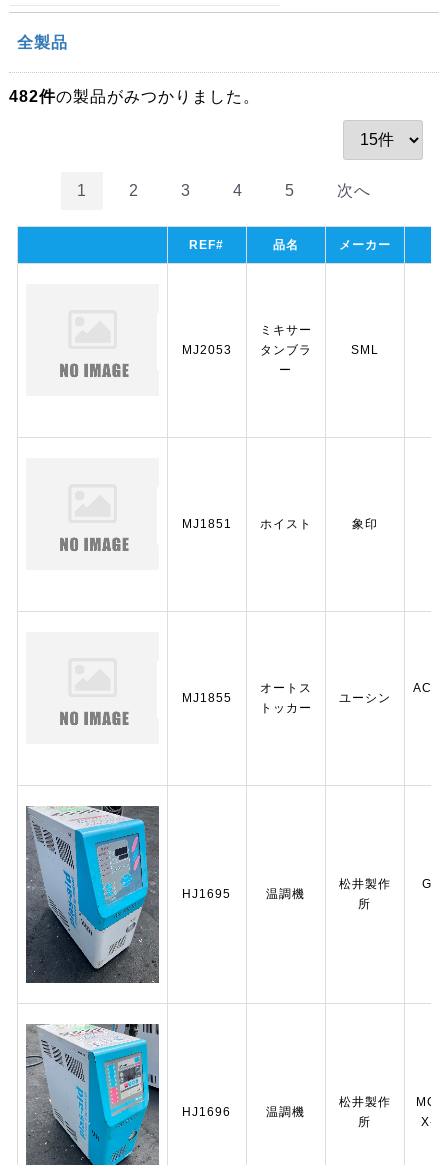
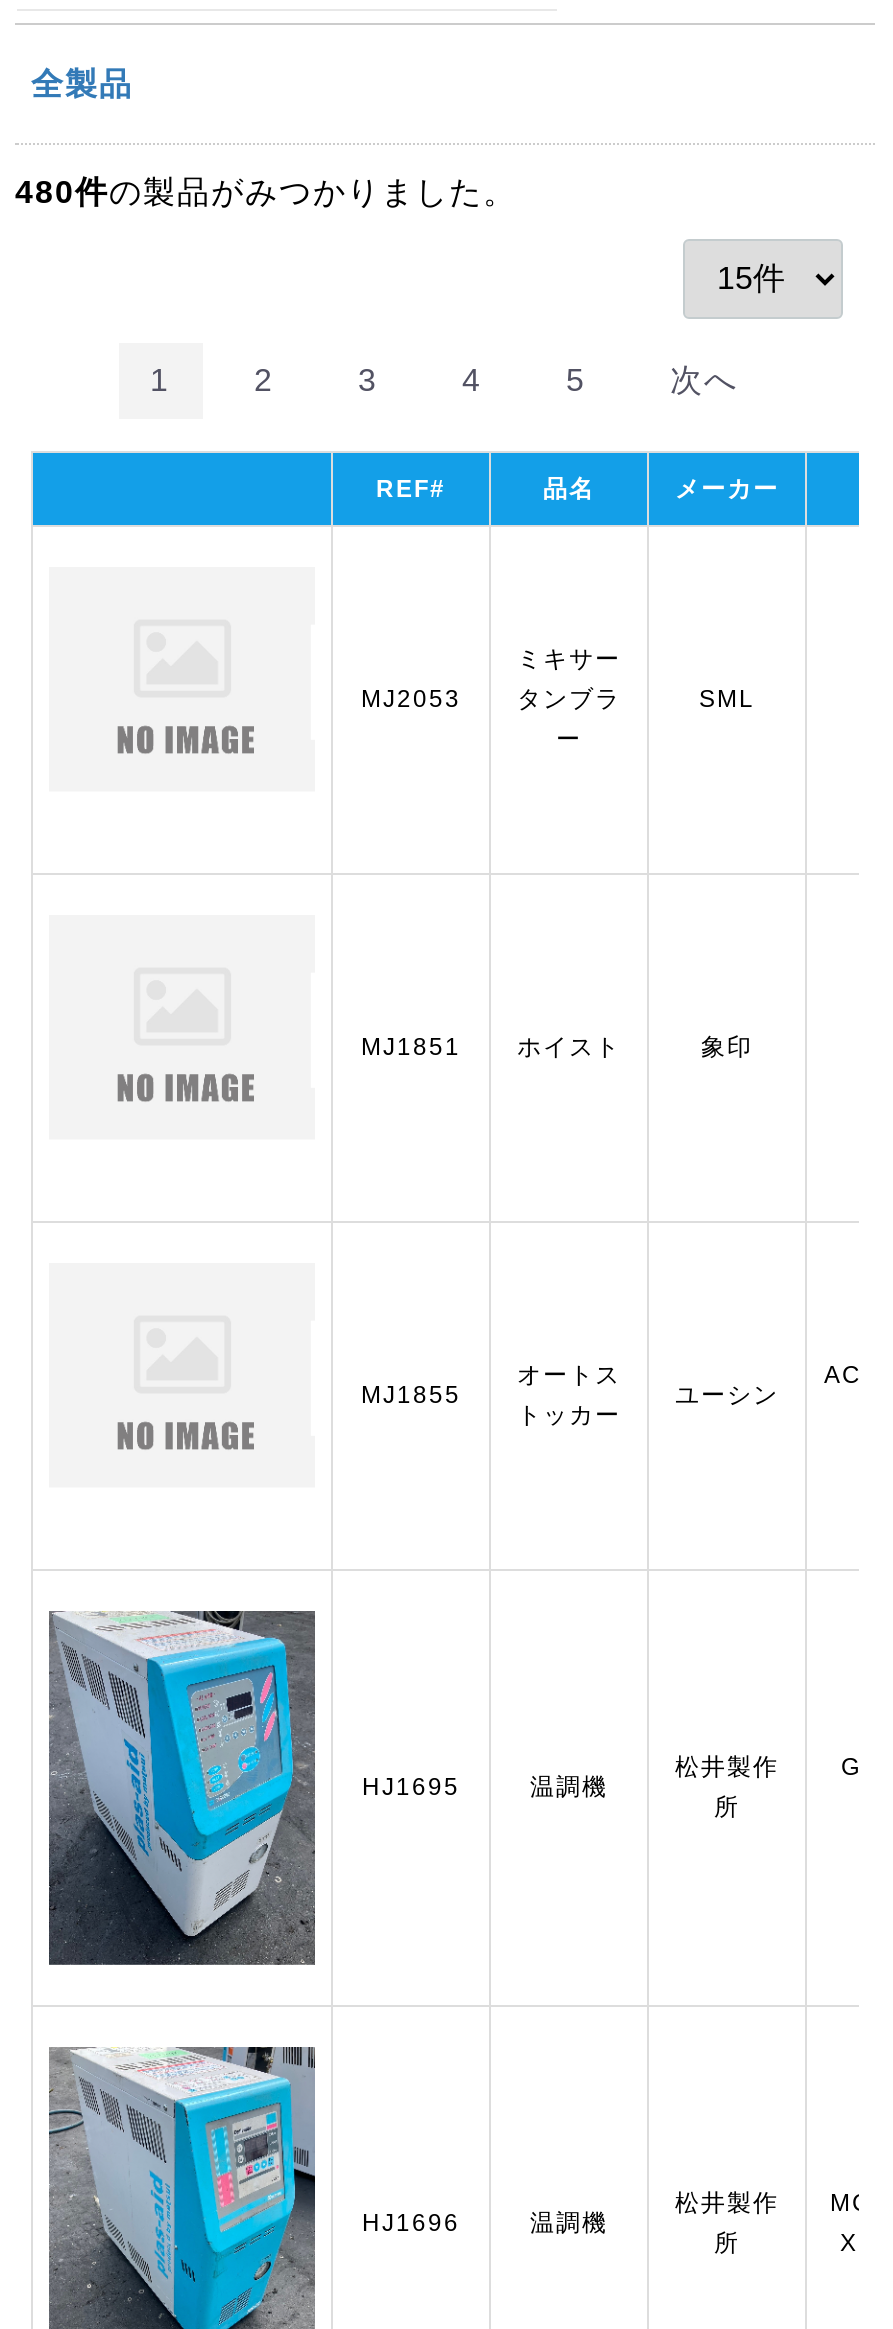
[9,88,260,105] 482件の製品がみつかりました。 -> [15,175,517,209] 480件の製品がみつかりました。

